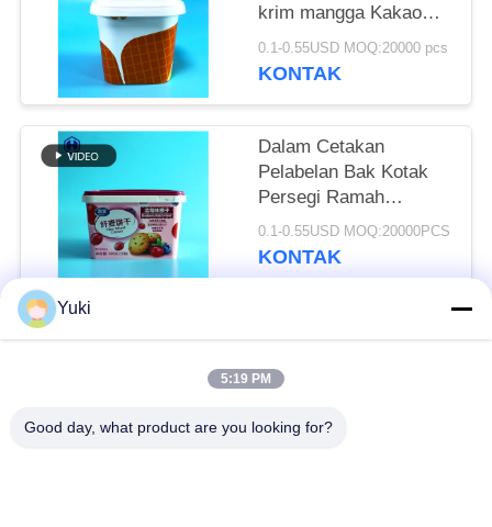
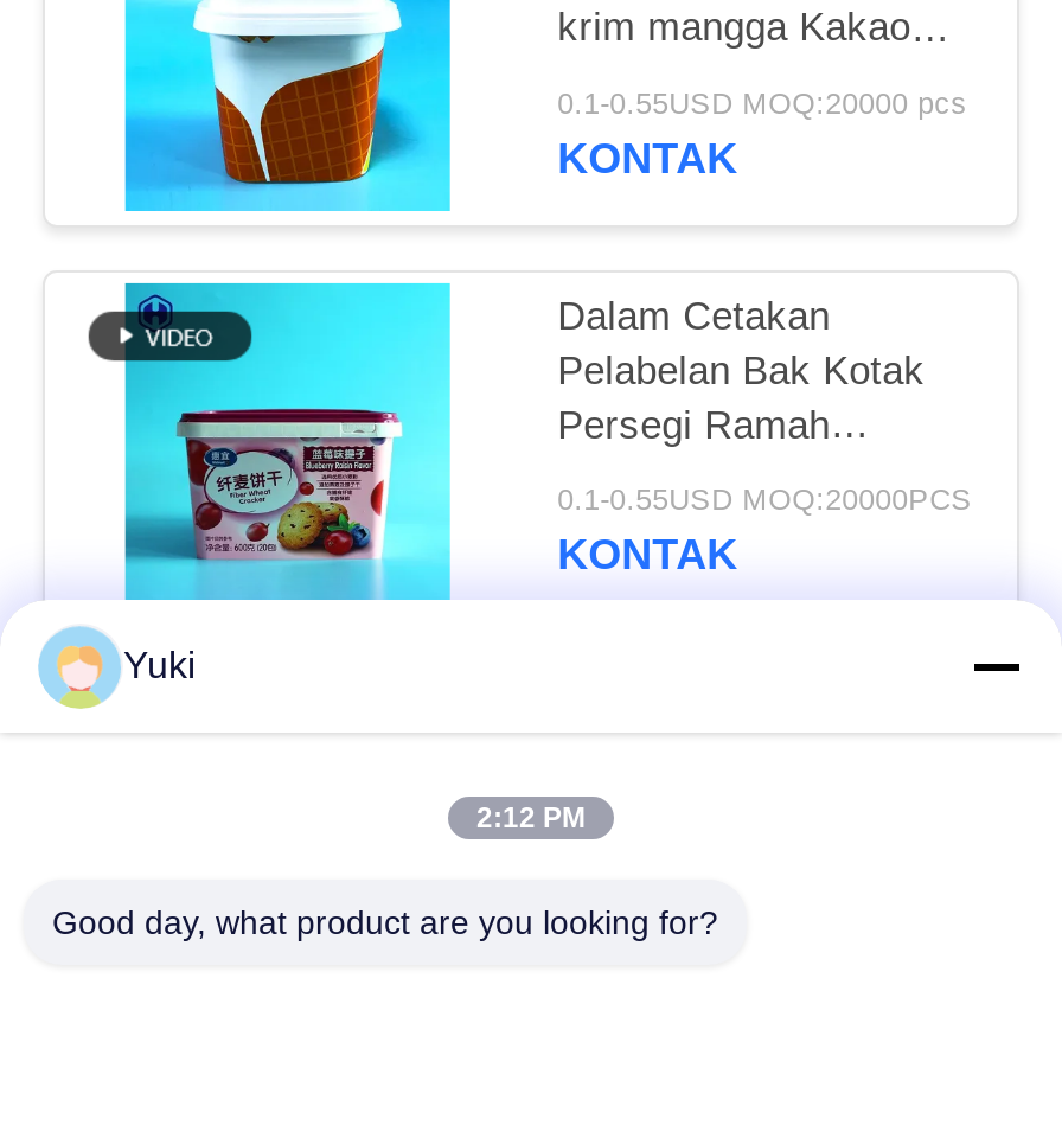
[221,371,271,386] 5:19 PM -> [476,801,586,835] 2:12 PM

